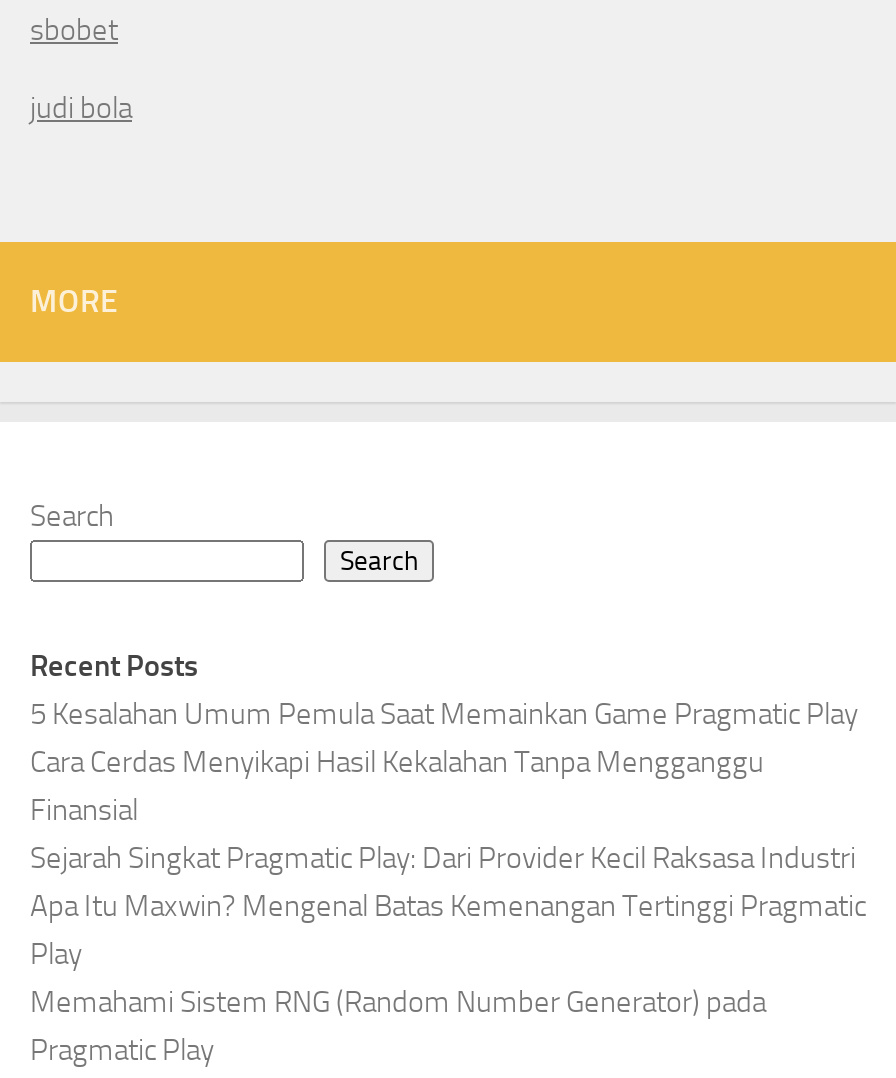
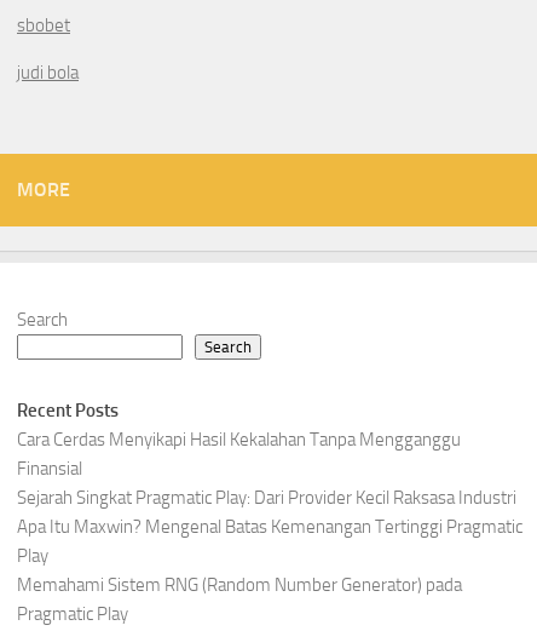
[30,696,858,732] 5 Kesalahan Umum Pemula Saat Memainkan Game Pragmatic Play -> none

